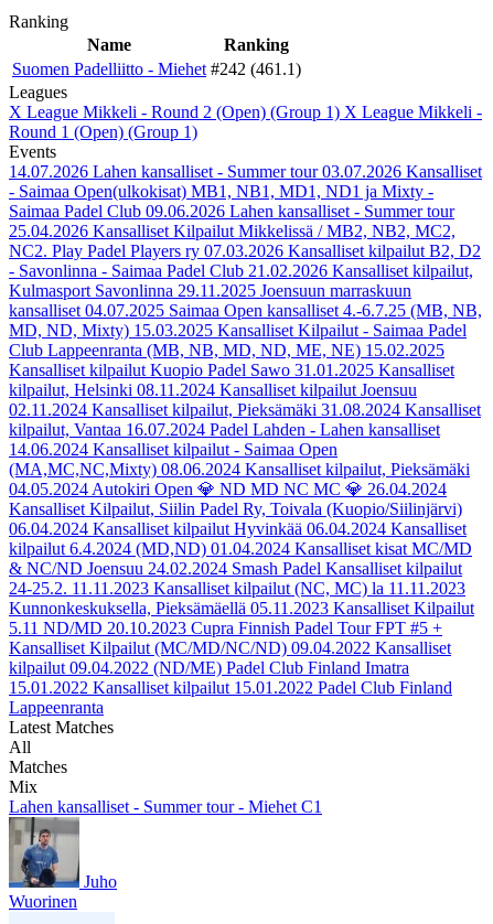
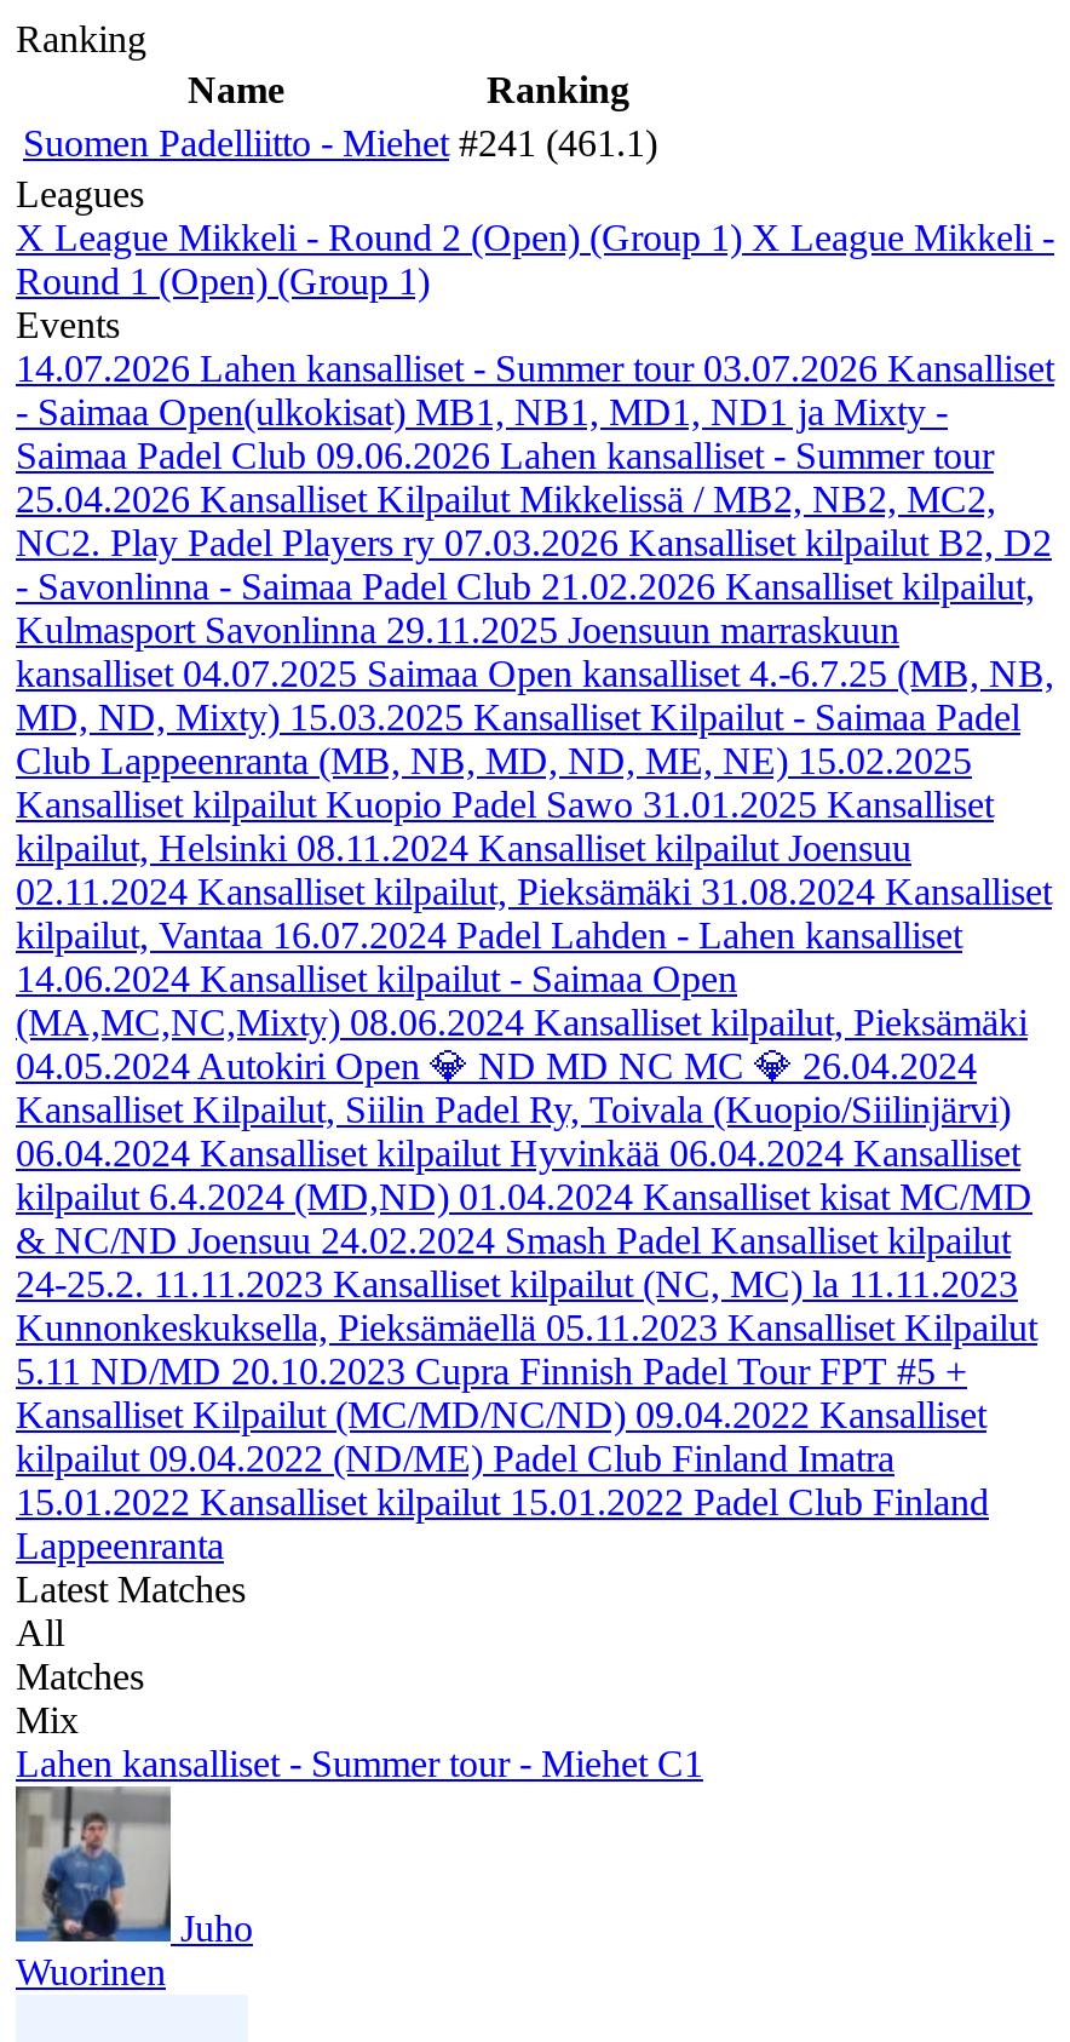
[12,59,301,78] Suomen Padelliitto - Miehet #242 (461.1) -> [23,122,657,163] Suomen Padelliitto - Miehet #241 (461.1)

